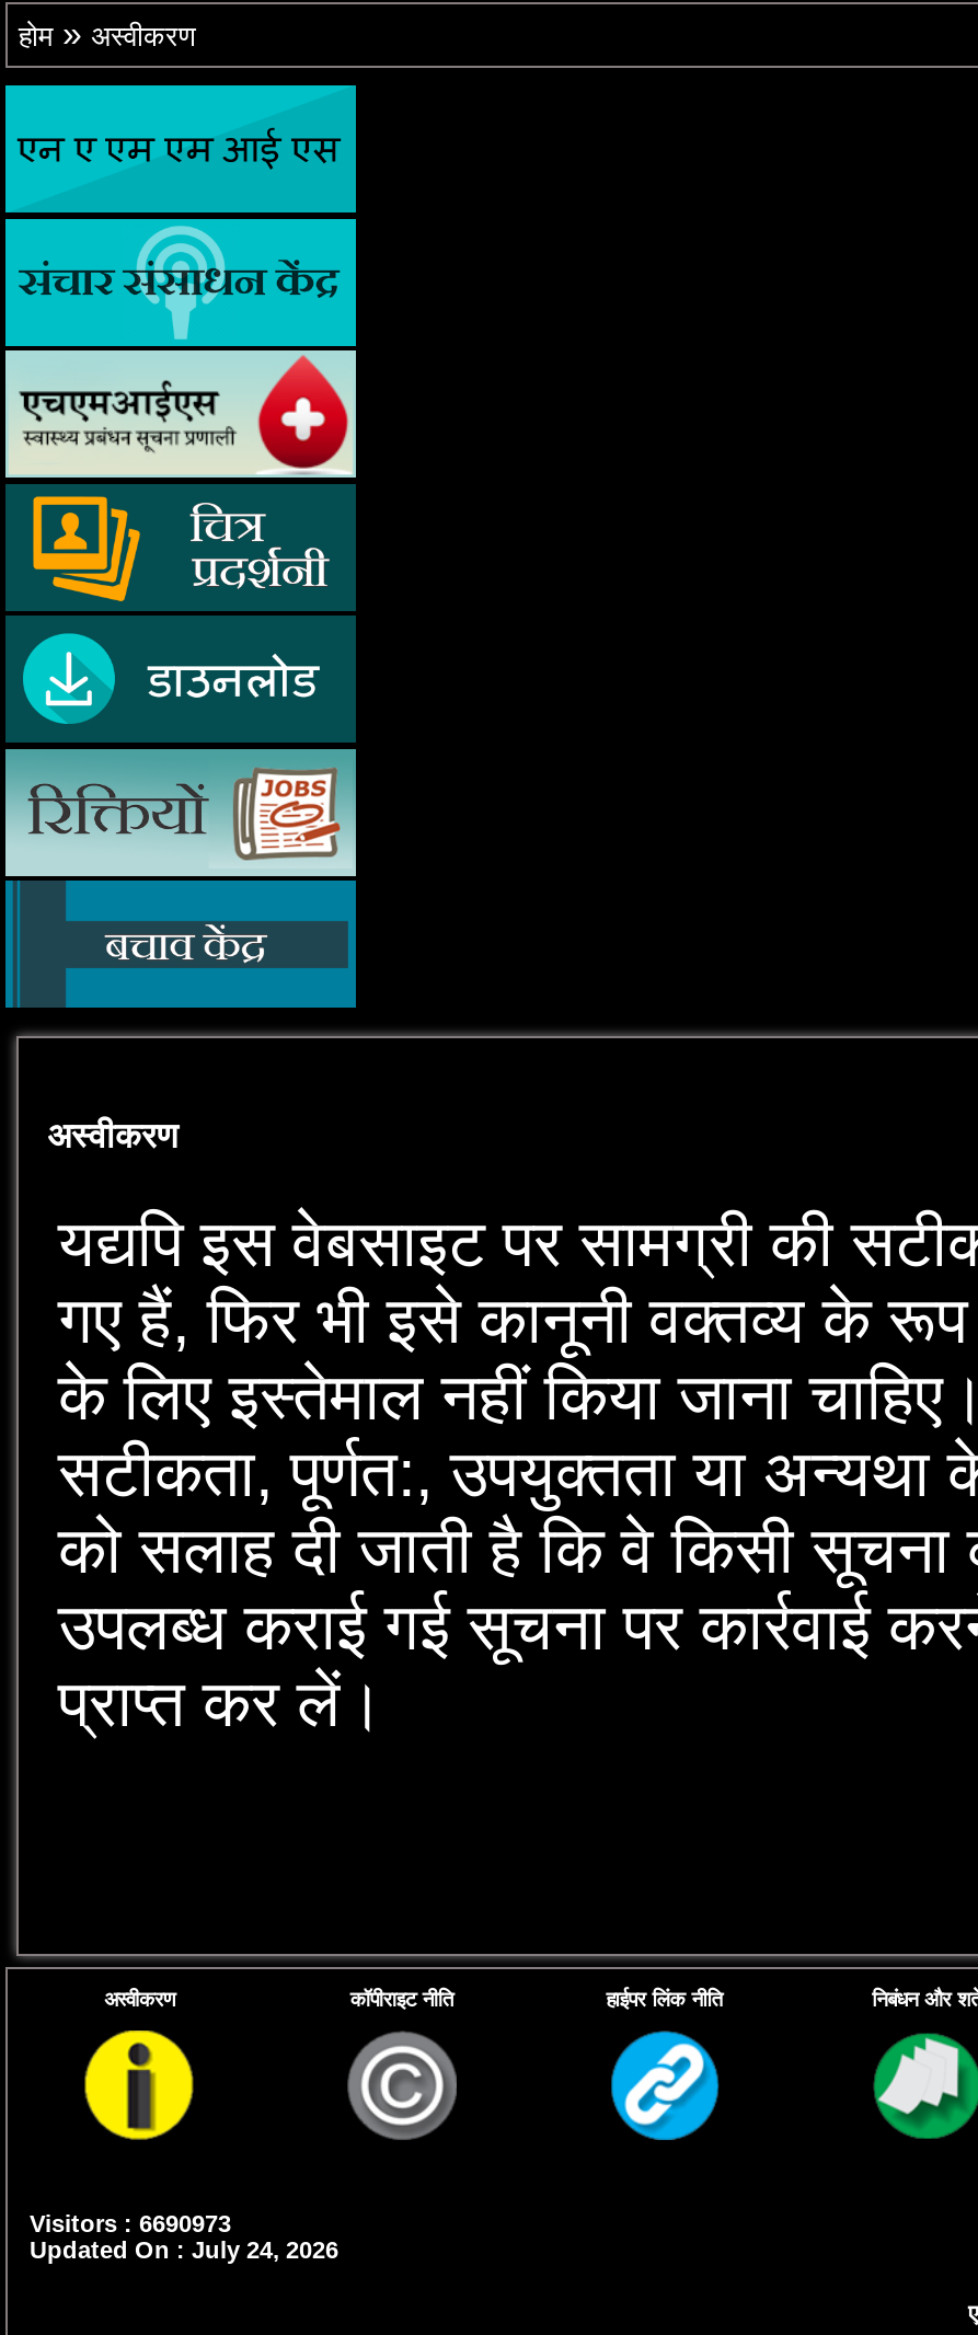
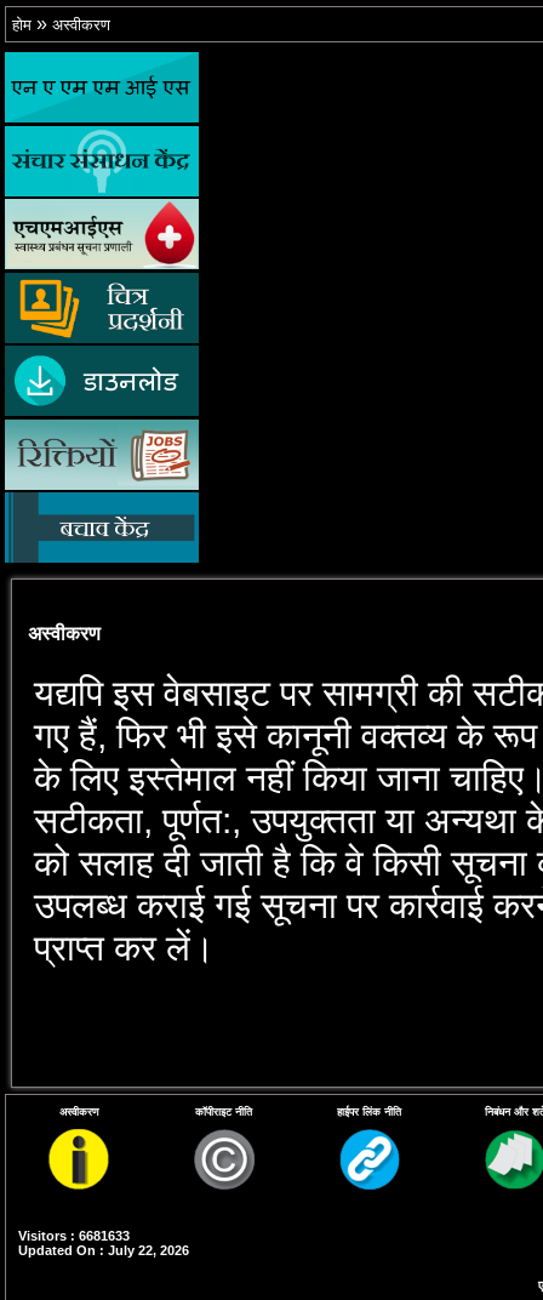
[30,2209,231,2235] Visitors : 6690973 -> [18,1228,130,1242] Visitors : 6681633
[30,2235,338,2262] Updated On : July 24, 2026 -> [18,1242,189,1257] Updated On : July 22, 2026

